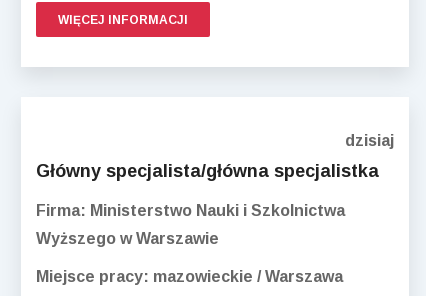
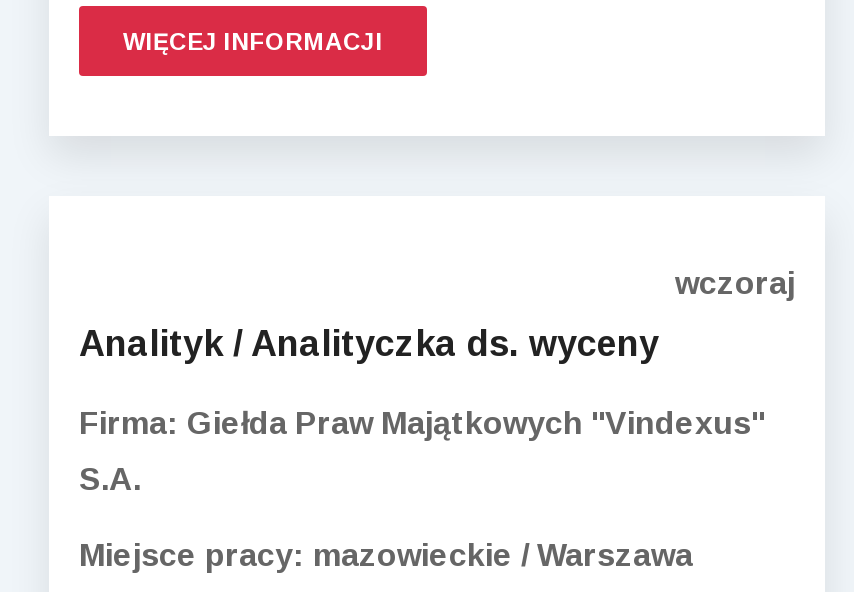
[345,132,394,149] dzisiaj -> [675,266,795,300] wczoraj
[36,161,379,181] Główny specjalista/główna specjalistka -> [79,324,659,364] Analityk / Analityczka ds. wyceny
[36,202,345,219] Firma: Ministerstwo Nauki i Szkolnictwa -> [79,406,765,440] Firma: Giełda Praw Majątkowych "Vindexus"
[36,230,219,247] Wyższego w Warszawie -> [79,462,141,496] S.A.

